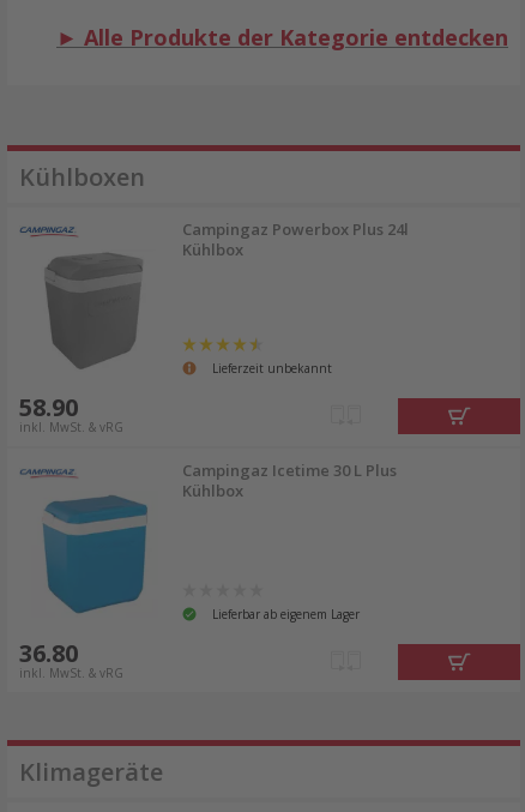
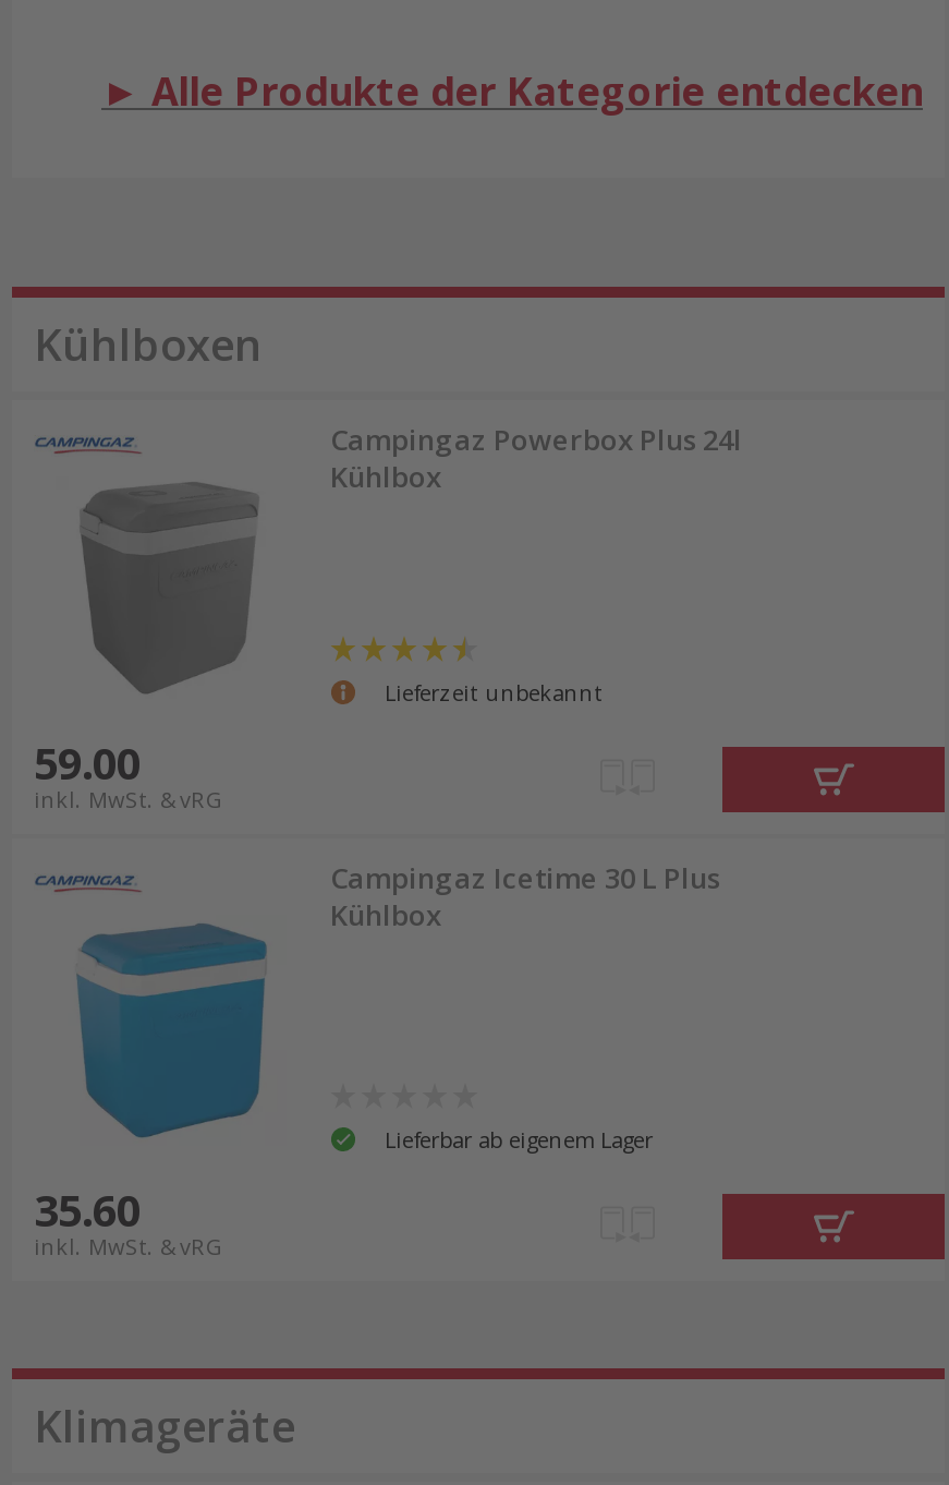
[19,391,78,424] 58.90 -> [34,735,141,794] 59.00
[19,637,78,670] 36.80 -> [34,1182,141,1241] 35.60

